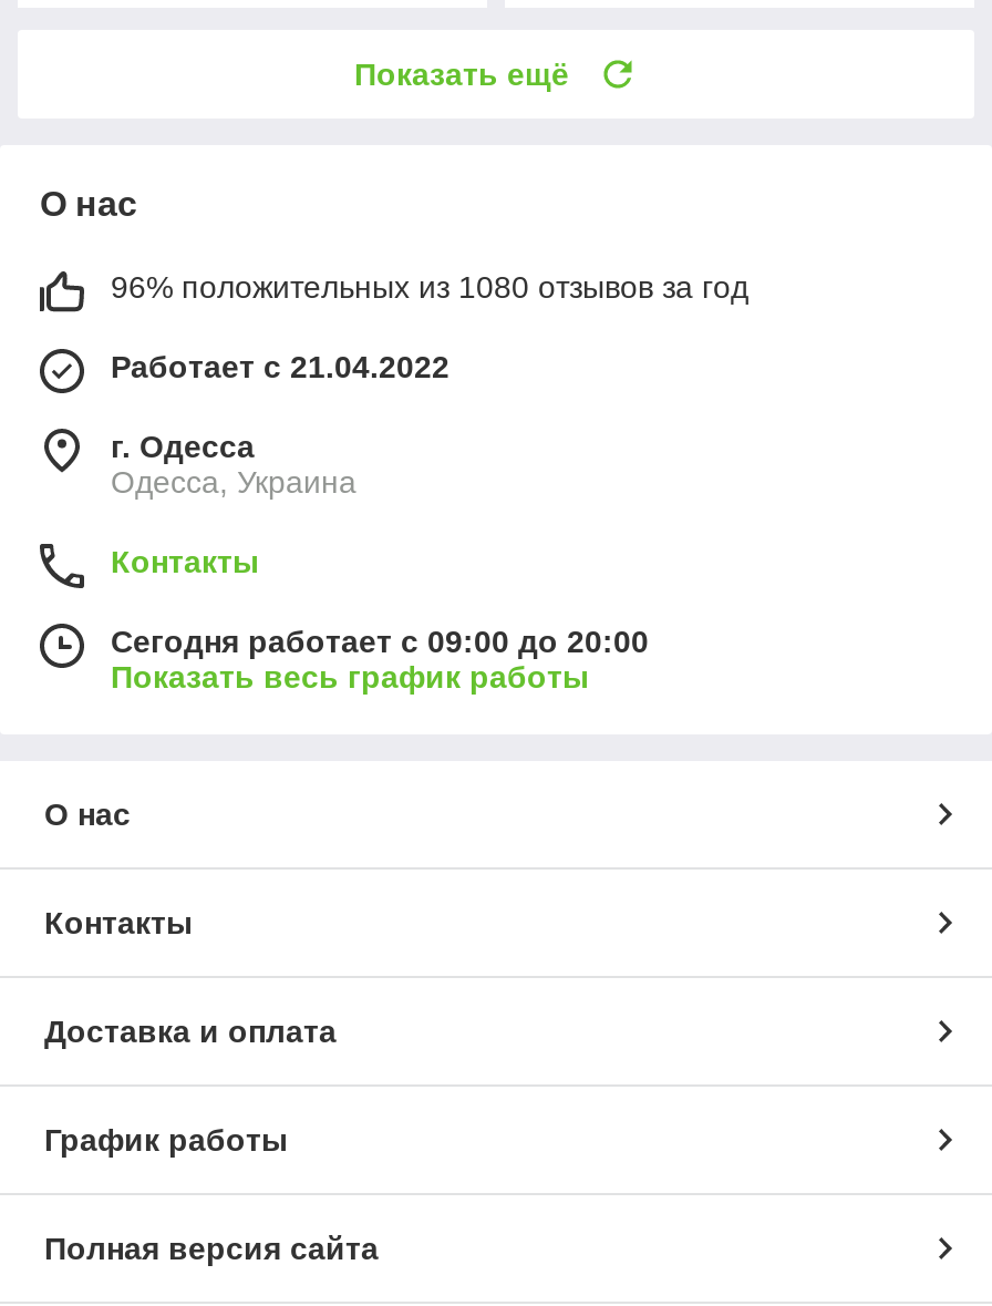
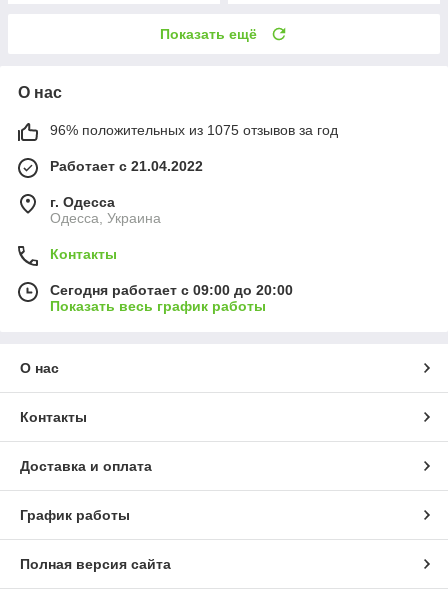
[111,268,748,304] 96% положительных из 1080 отзывов за год -> [50,121,338,137] 96% положительных из 1075 отзывов за год

